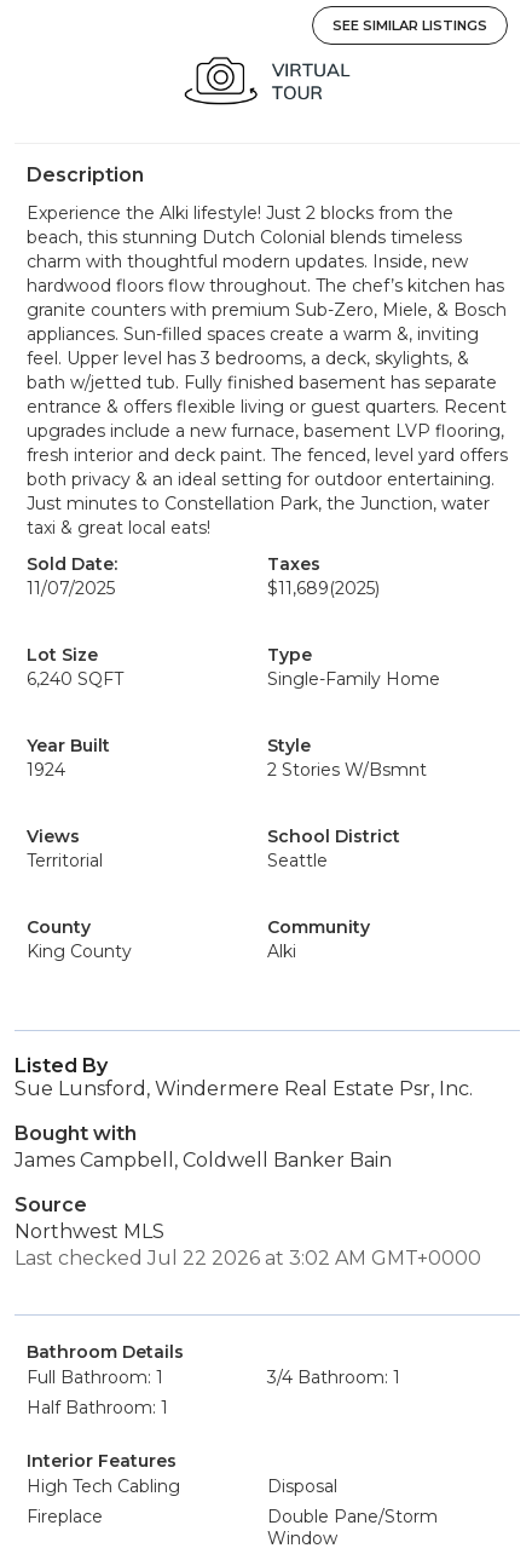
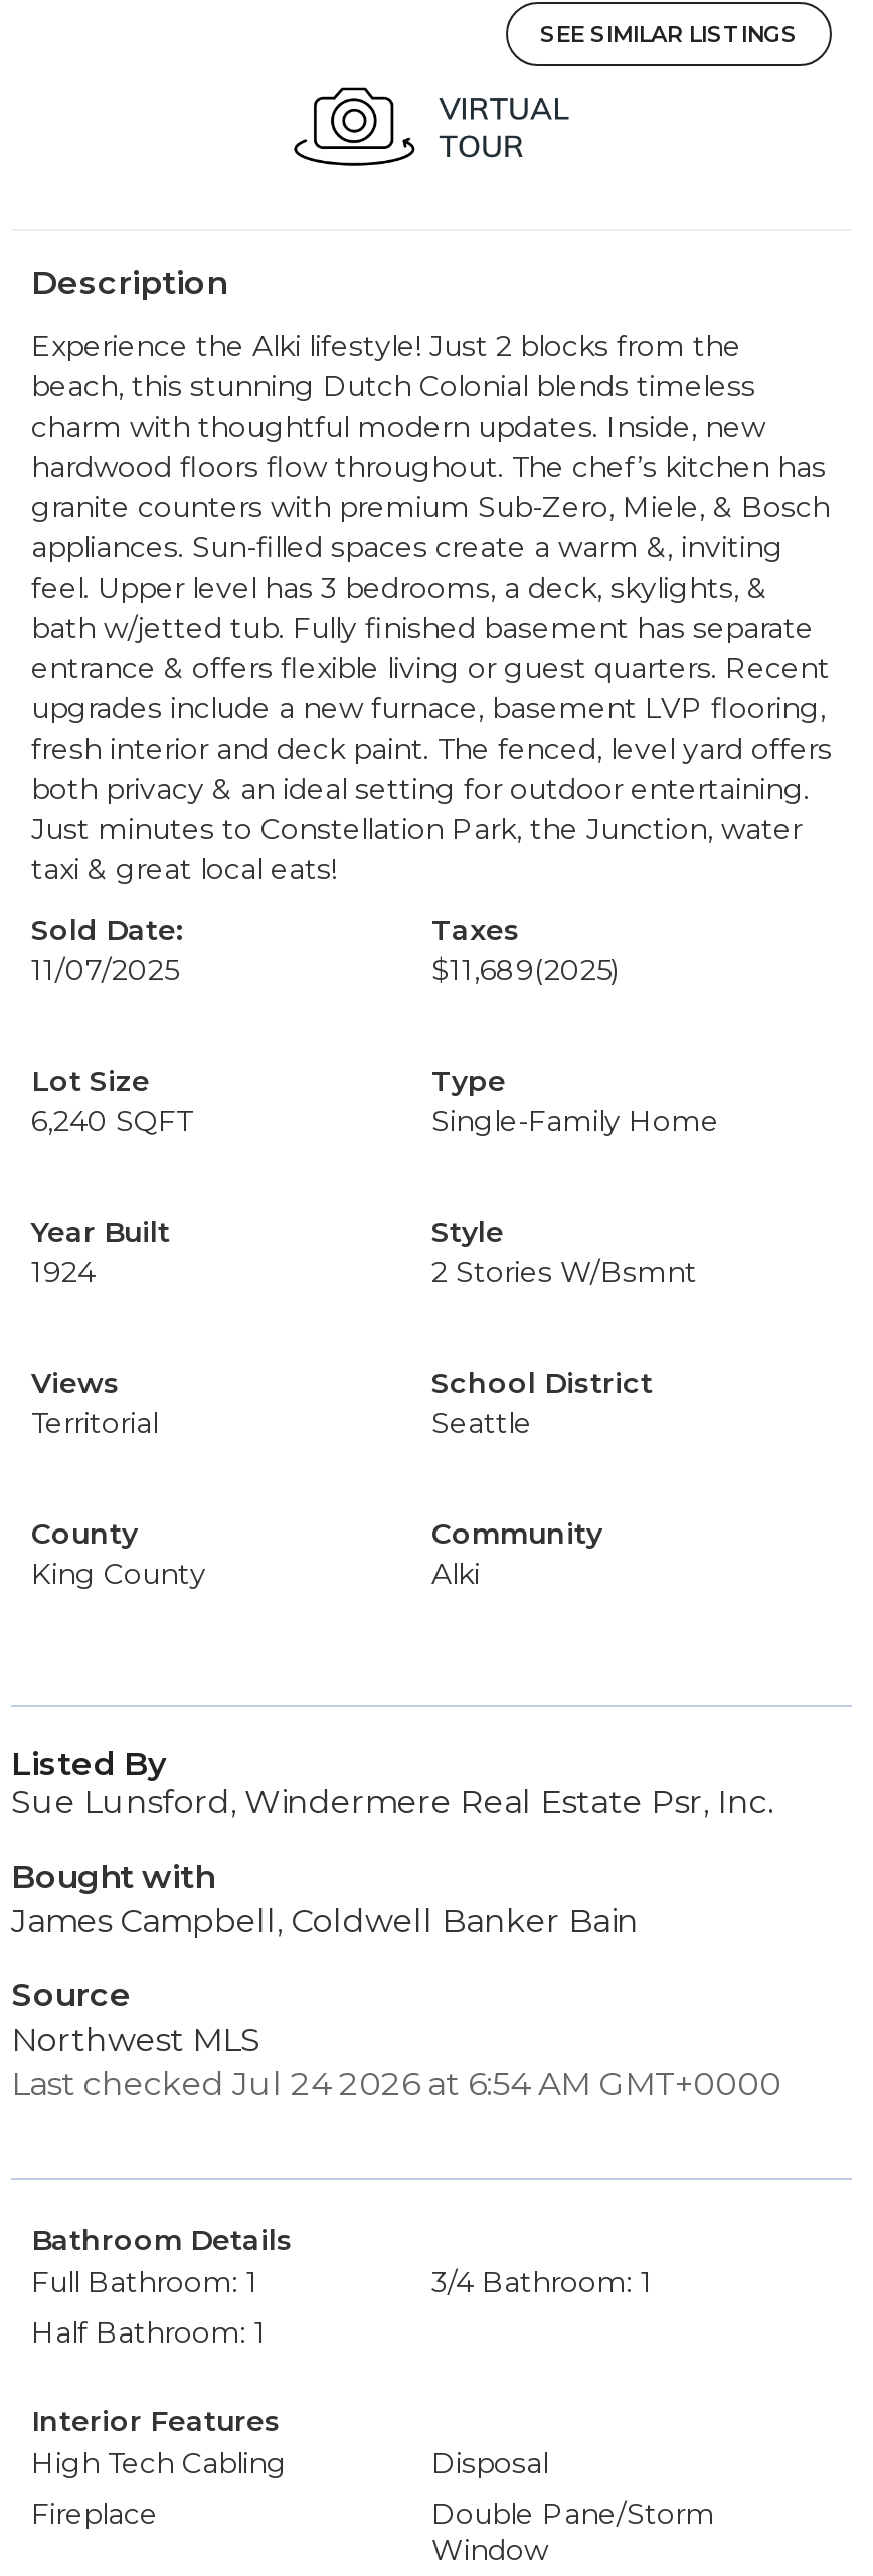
[15,1247,481,1270] Last checked Jul 22 2026 at 3:02 AM GMT+0000 -> [11,2065,781,2103] Last checked Jul 24 2026 at 6:54 AM GMT+0000

